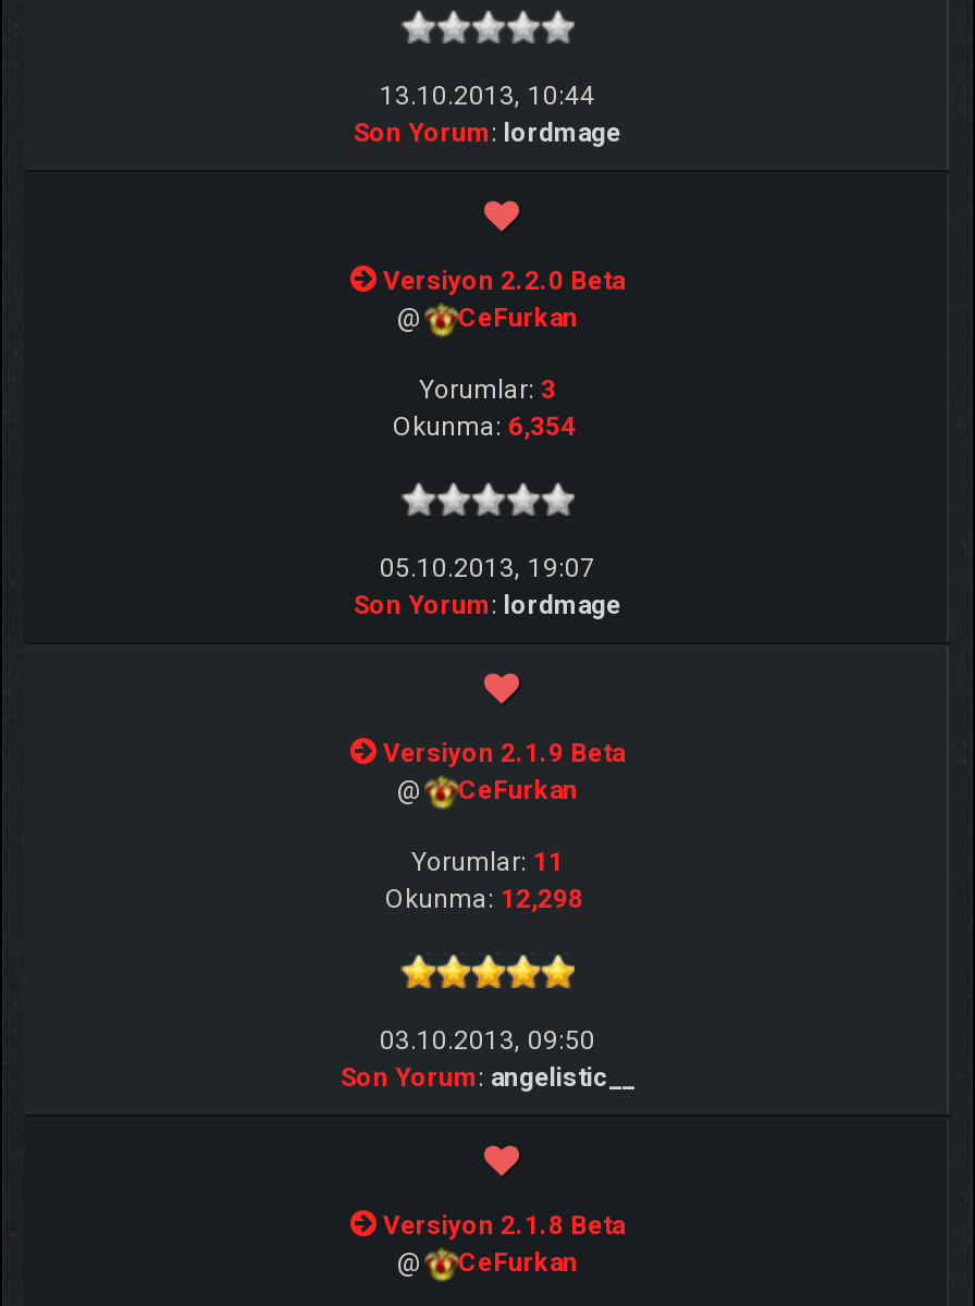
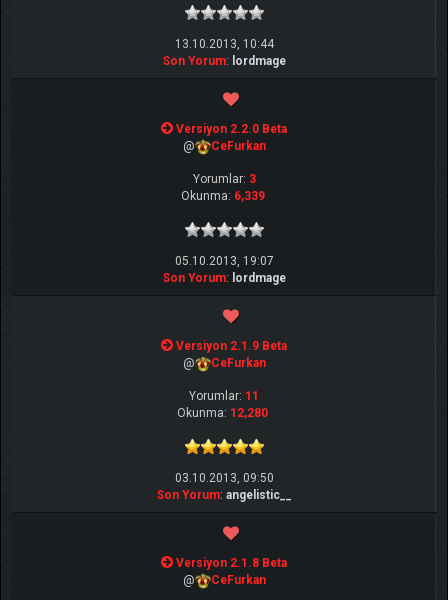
[393,411,576,442] Okunma: 6,354 -> [180,189,264,203] Okunma: 6,339
[385,884,583,914] Okunma: 12,298 -> [177,406,268,420] Okunma: 12,280

